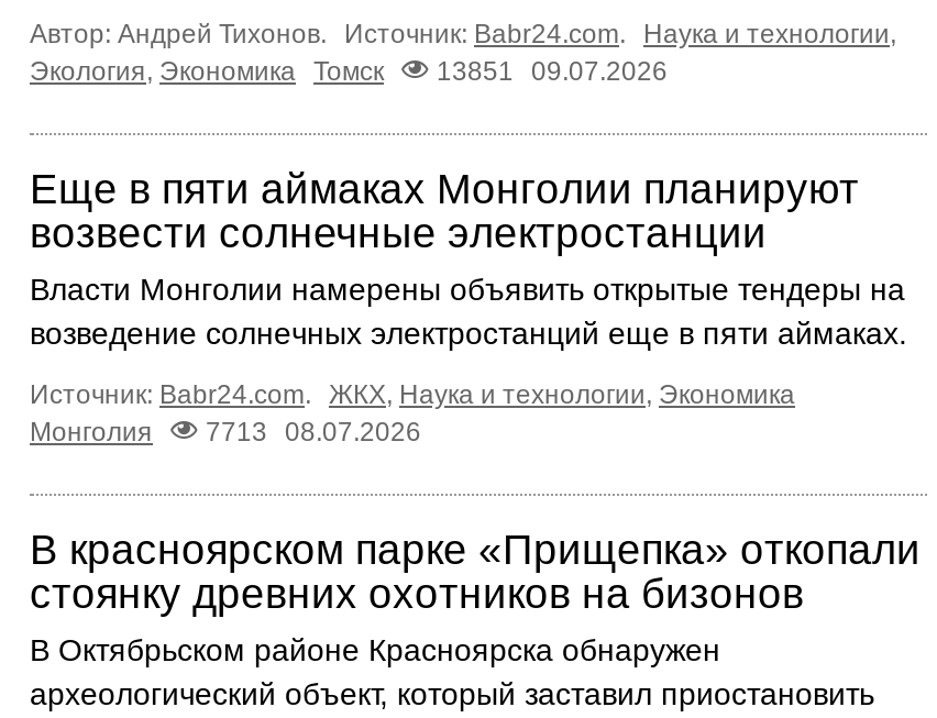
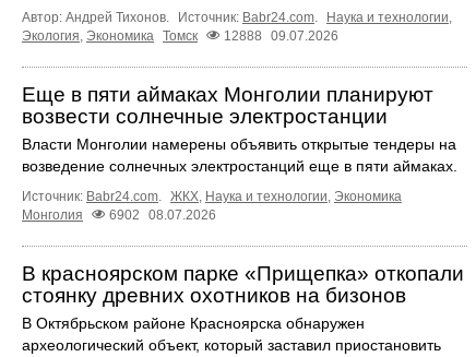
[30,56,668,87] Экология, Экономика Томск 13851 09.07.2026 -> [22,28,338,44] Экология, Экономика Томск 12888 09.07.2026
[30,417,421,448] Монголия 7713 08.07.2026 -> [22,207,216,223] Монголия 6902 08.07.2026

